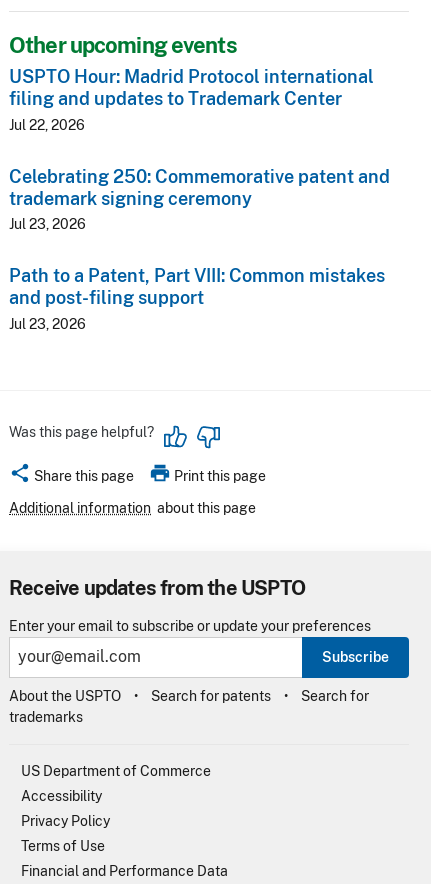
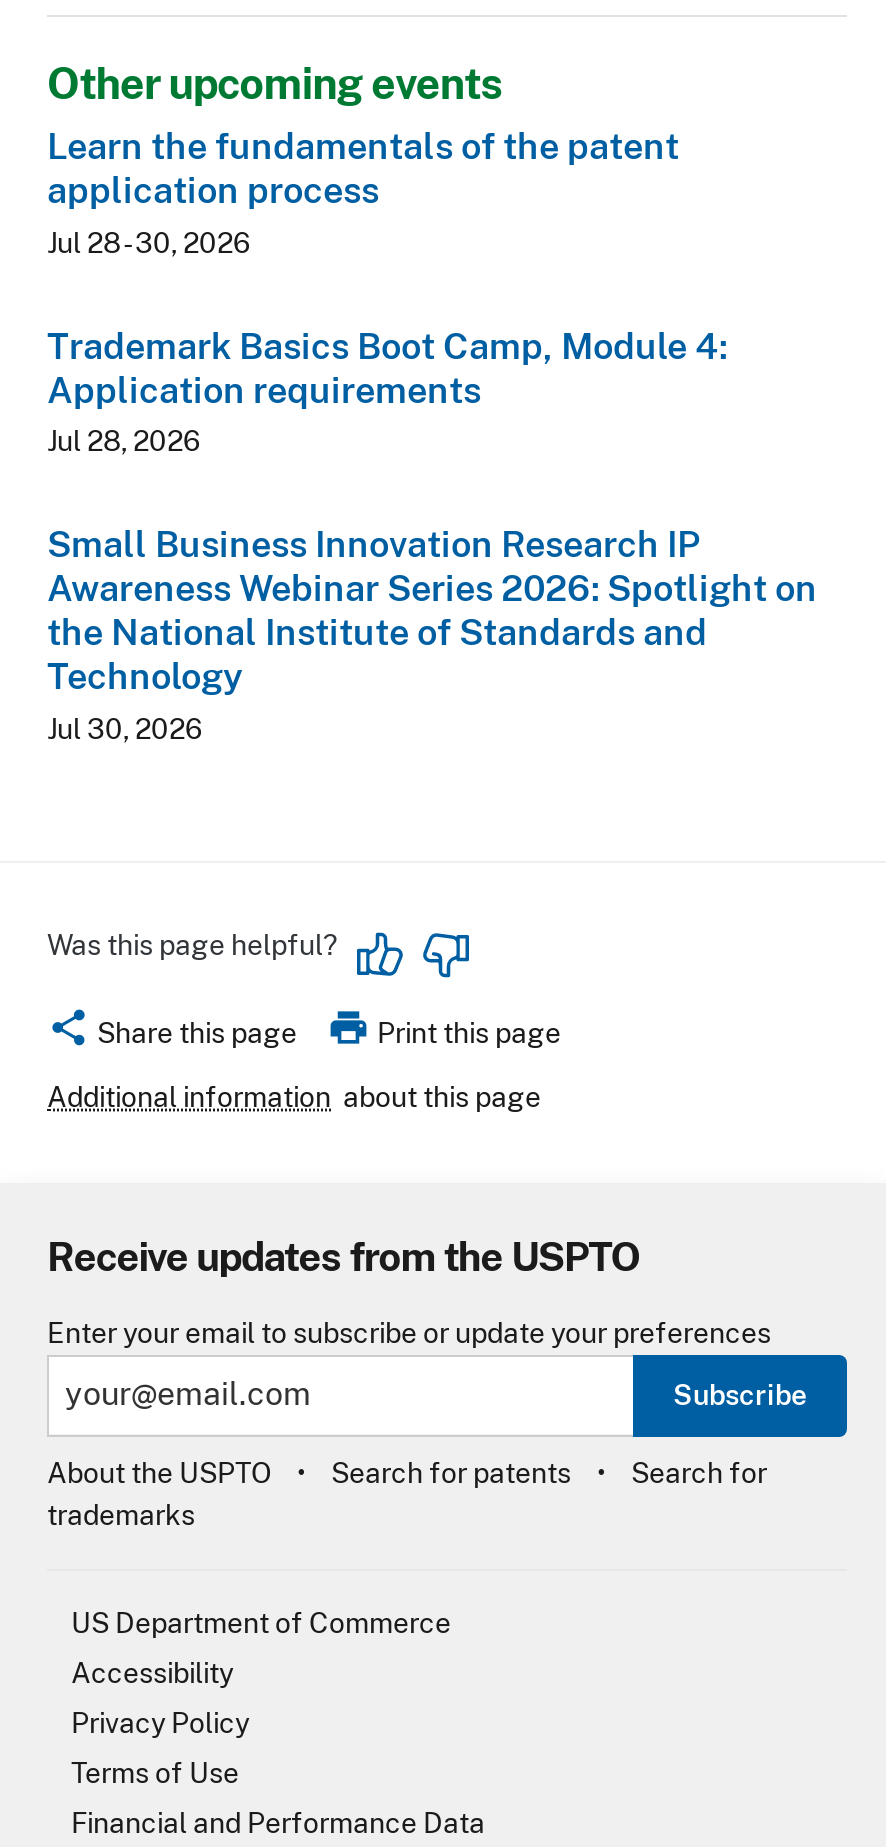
[9,66,374,133] USPTO Hour: Madrid Protocol international | filing and updates to Trademark Center | Jul 22, 2026 -> [47,126,679,259] Learn the fundamentals of the patent | application process | Jul 28 - 30, 2026
[9,166,390,232] Celebrating 250: Commemorative patent and | trademark signing ceremony | Jul 23, 2026 -> [47,325,727,458] Trademark Basics Boot Camp, Module 4: | Application requirements | Jul 28, 2026
[9,265,385,332] Path to a Patent, Part VIII: Common mistakes | and post-filing support | Jul 23, 2026 -> [47,524,817,745] Small Business Innovation Research IP | Awareness Webinar Series 2026: Spotlight on | the National Institute of Standards and | Technology | Jul 30, 2026

